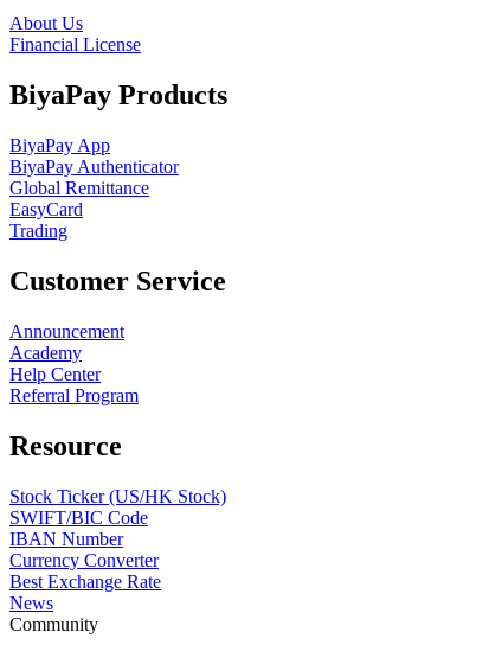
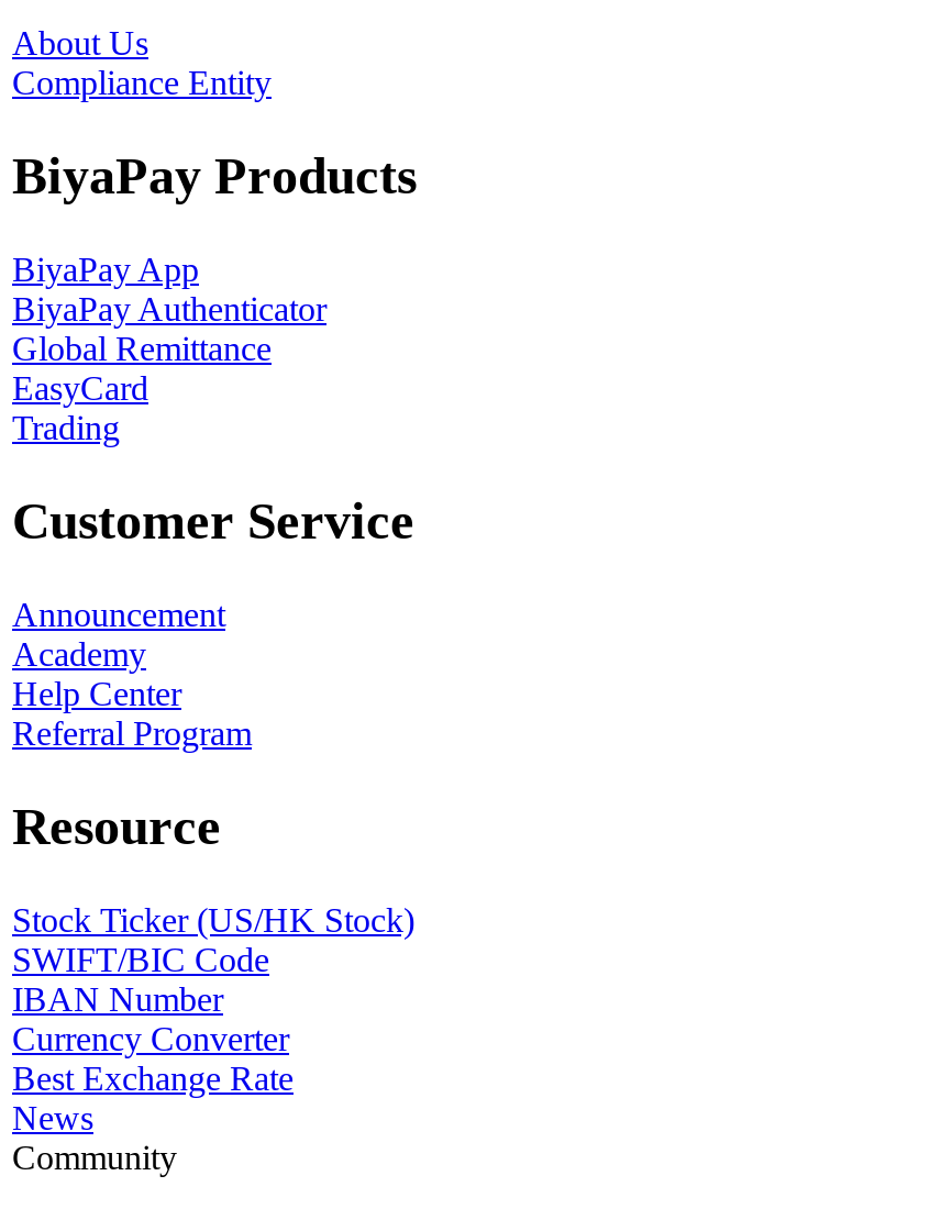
[9,35,141,55] Financial License -> [12,64,272,101] Compliance Entity

